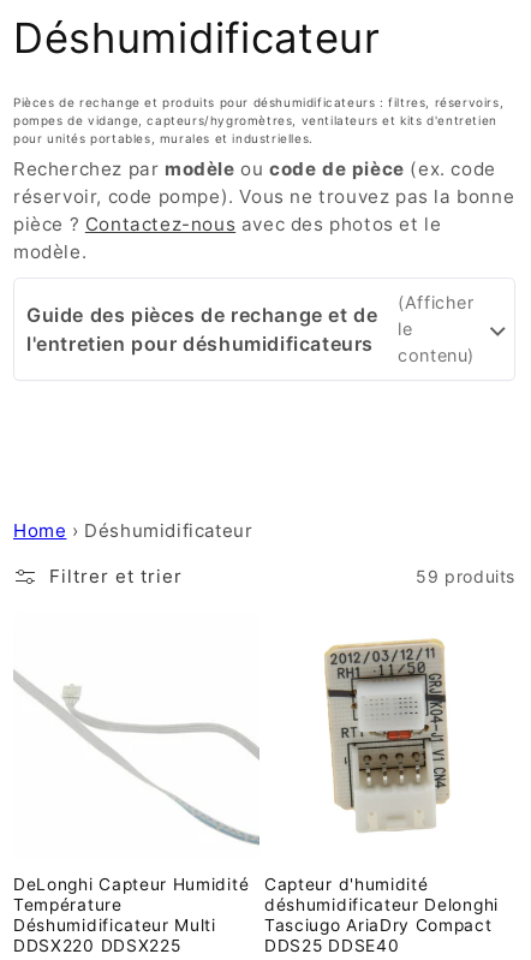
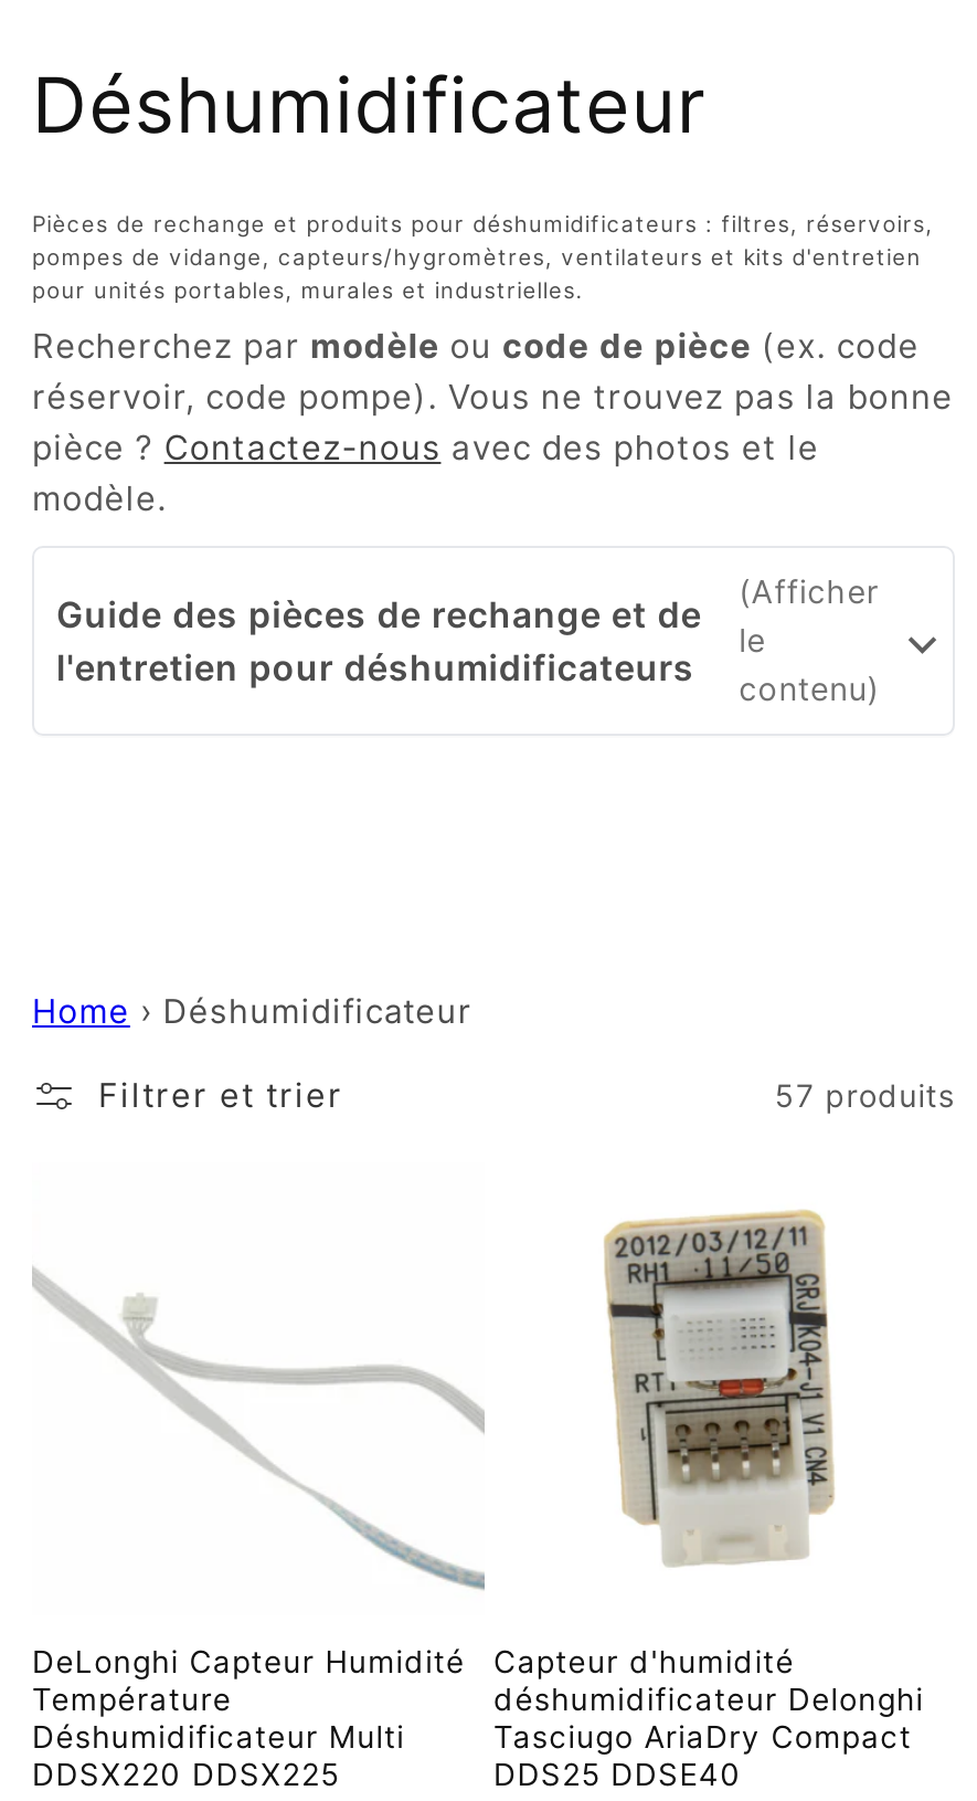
[416,566,515,587] 59 produits -> [775,1077,955,1114] 57 produits

